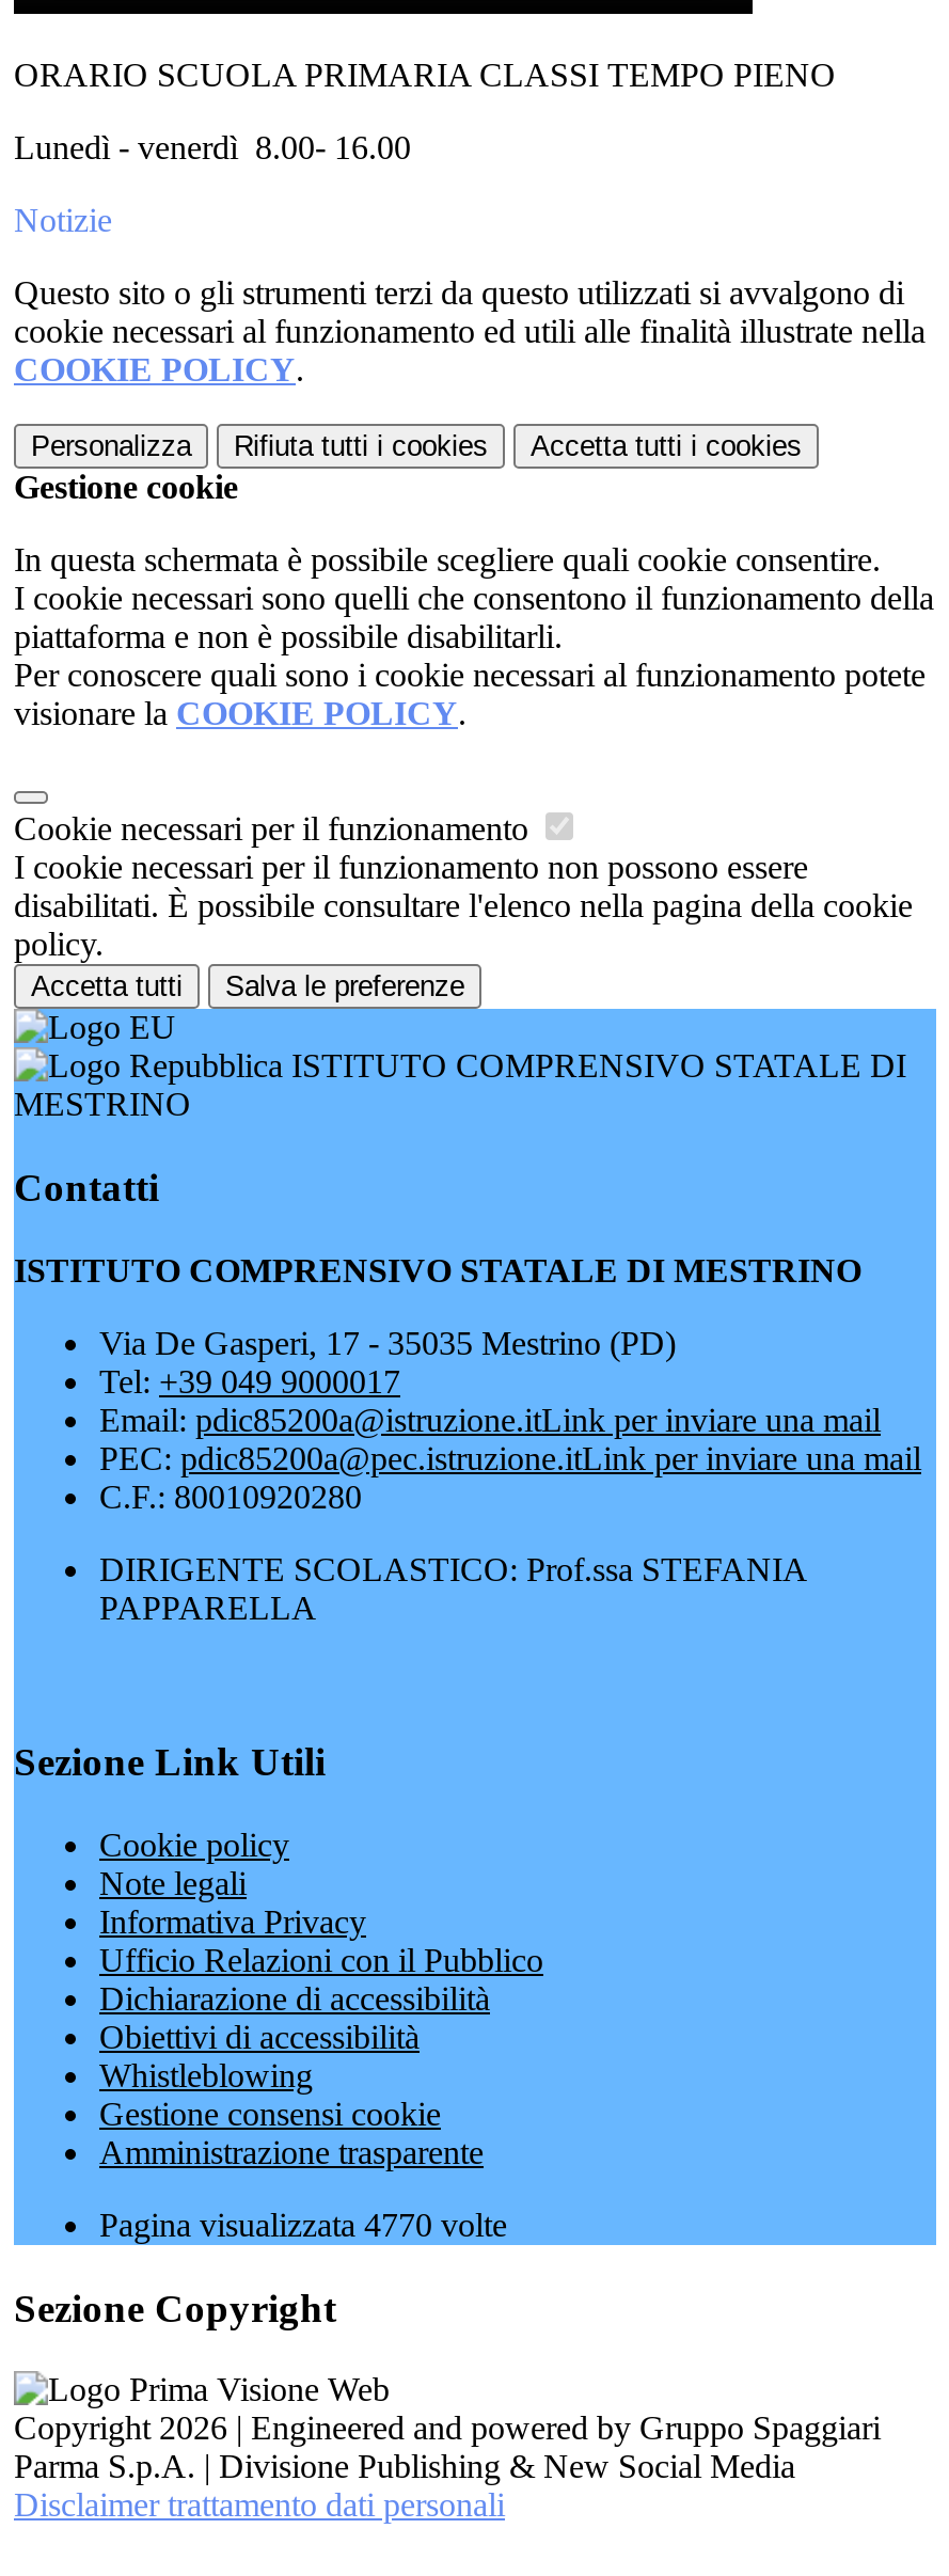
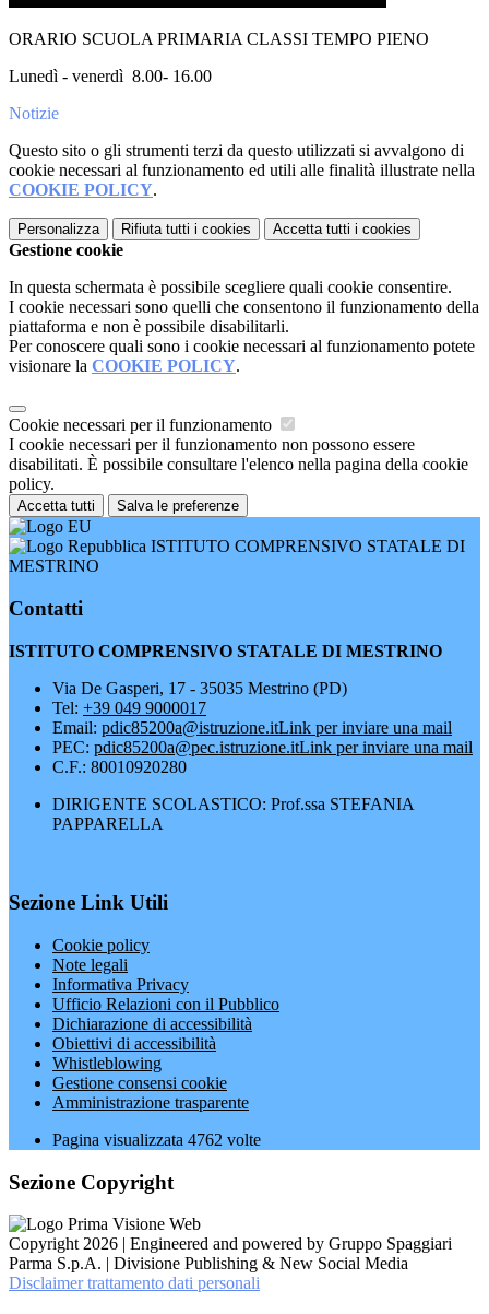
[99,2207,507,2243] Pagina visualizzata 4770 volte -> [52,1130,261,1149] Pagina visualizzata 4762 volte

